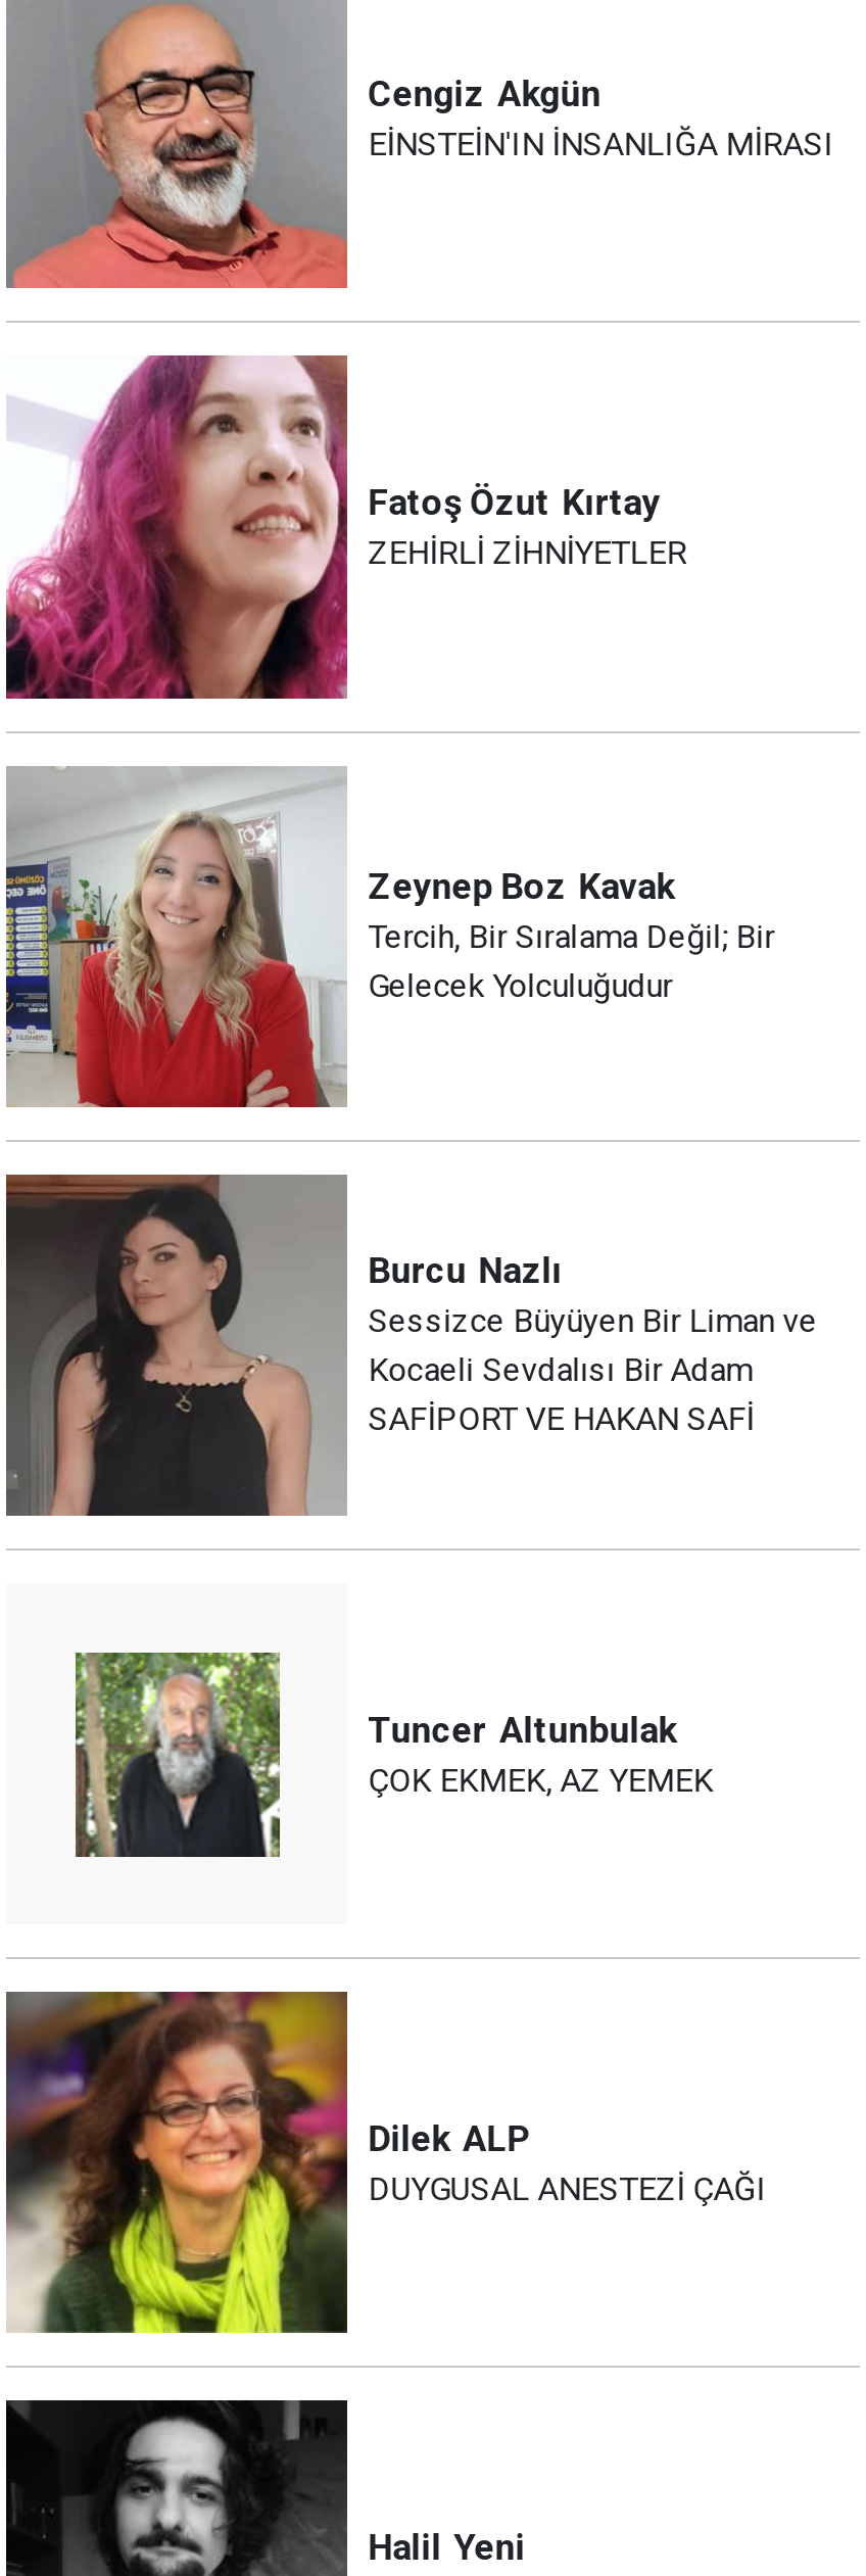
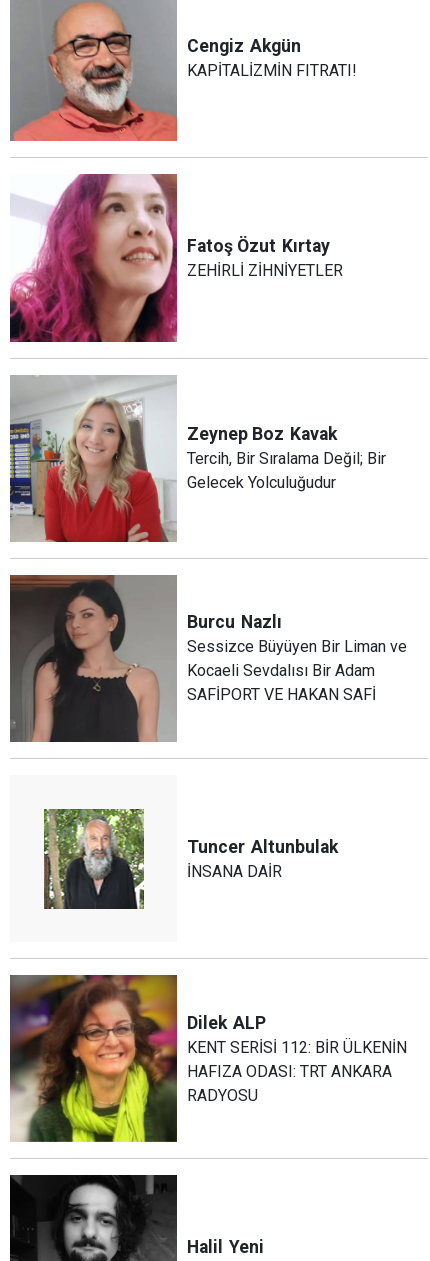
[368,124,834,163] EİNSTEİN'IN İNSANLIĞA MİRASI -> [187,61,357,80] KAPİTALİZMİN FITRATI!
[368,1760,713,1799] ÇOK EKMEK, AZ YEMEK -> [187,861,282,880] İNSANA DAİR
moved [368,2118,529,2159] -> [187,1013,266,1033]: Dilek ALP
[368,2169,766,2208] DUYGUSAL ANESTEZİ ÇAĞI -> [187,1038,407,1105] KENT SERİSİ 112: BİR ÜLKENİN | HAFIZA ODASI: TRT ANKARA | RADYOSU

